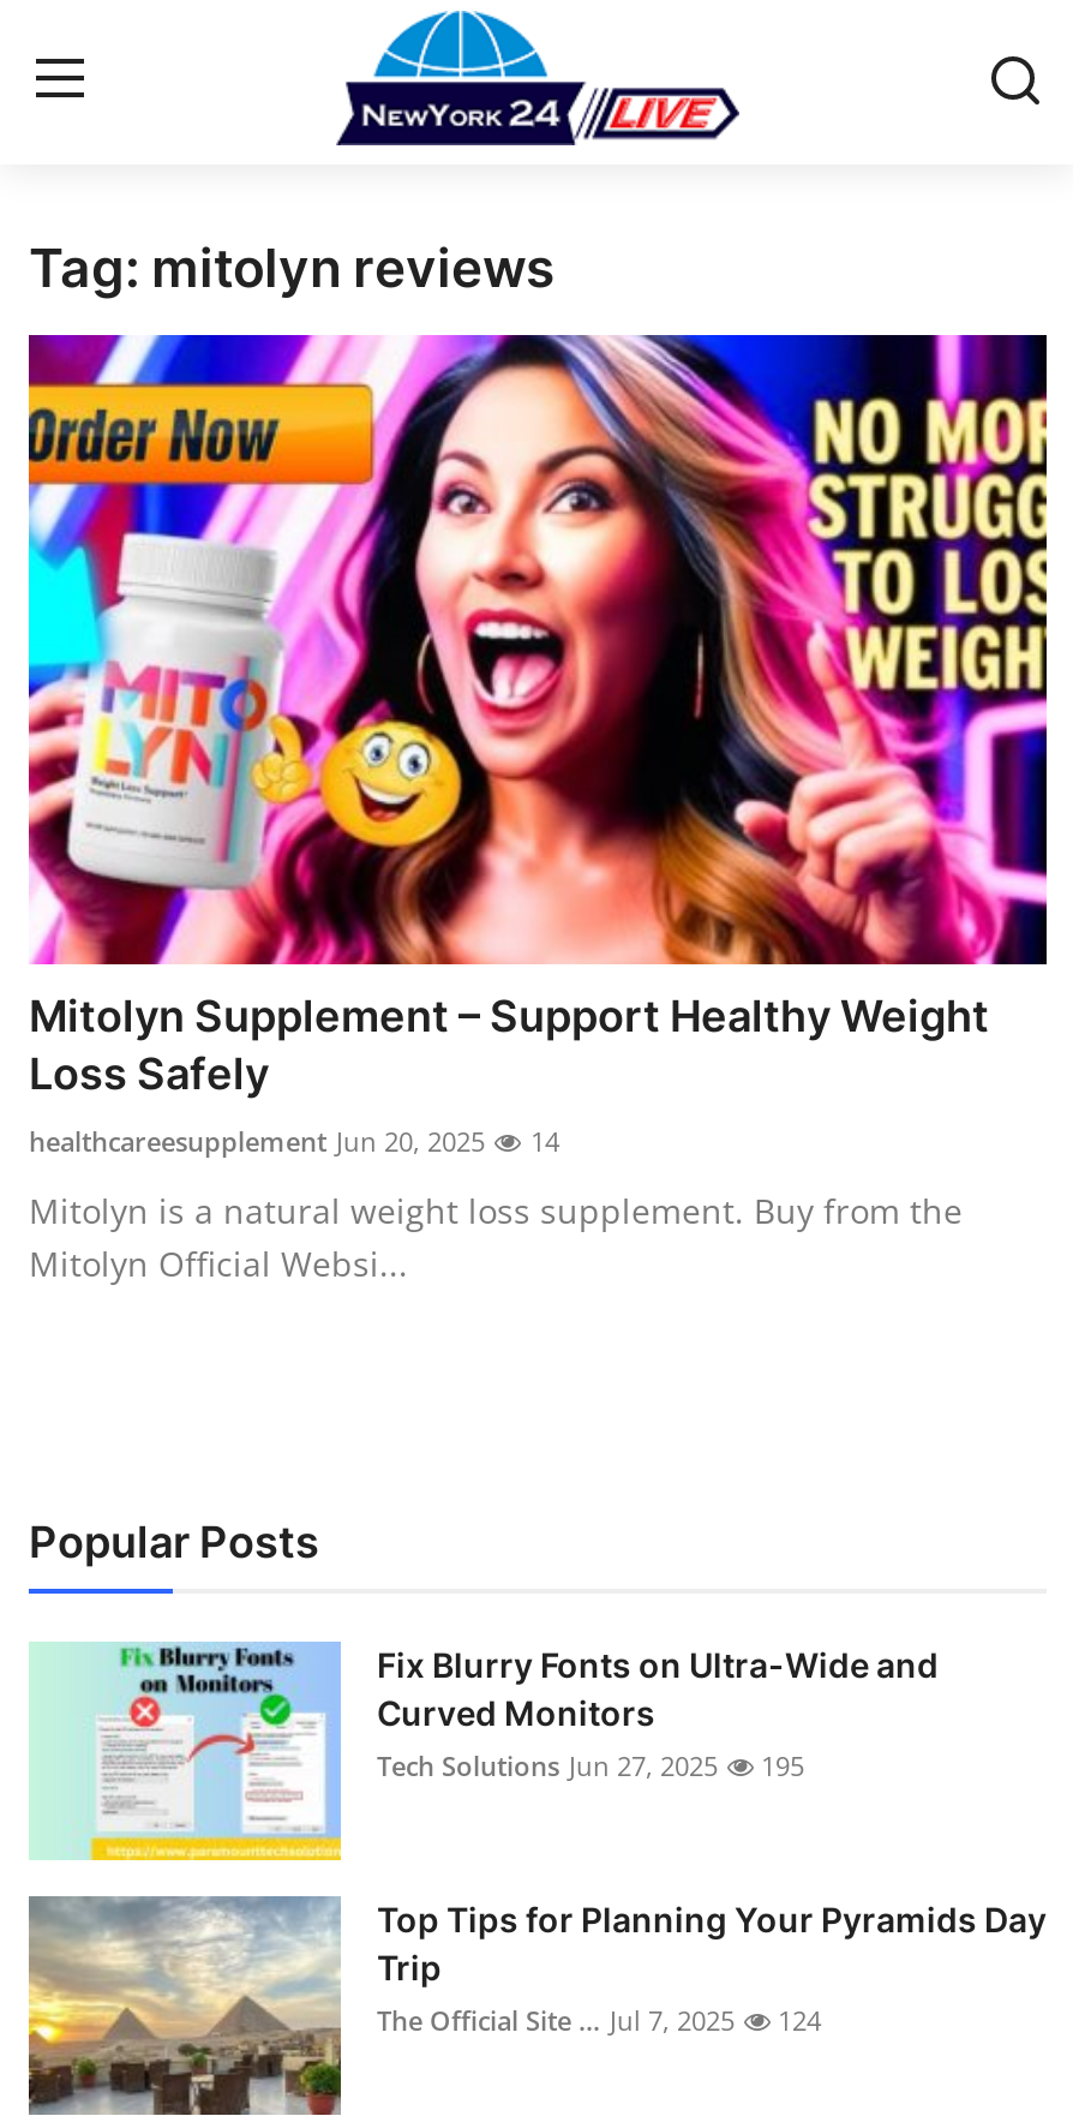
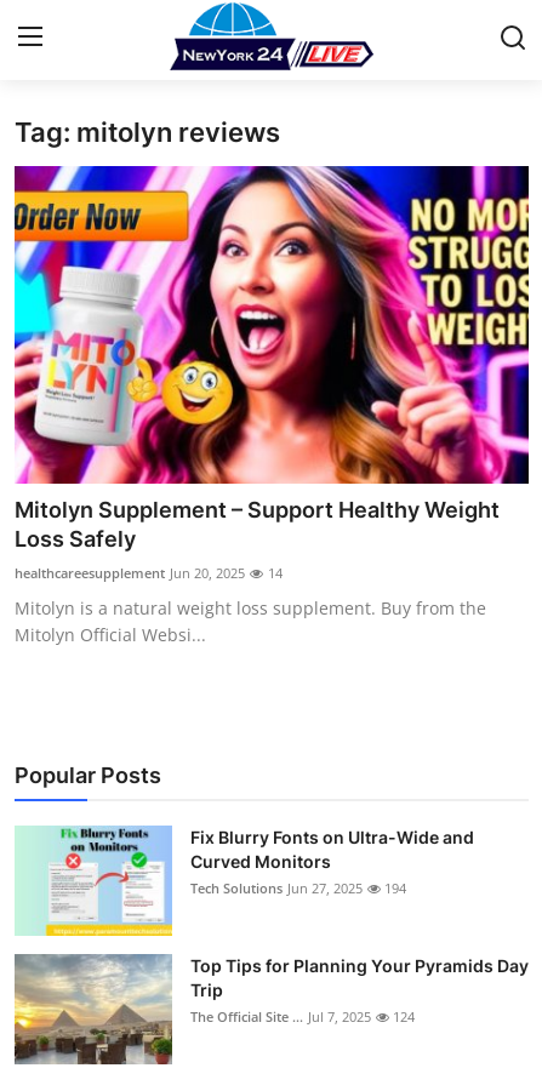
[377,1749,804,1785] Tech Solutions Jun 27, 2025 195 -> [190,879,406,898] Tech Solutions Jun 27, 2025 194

